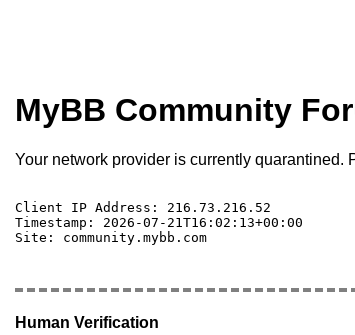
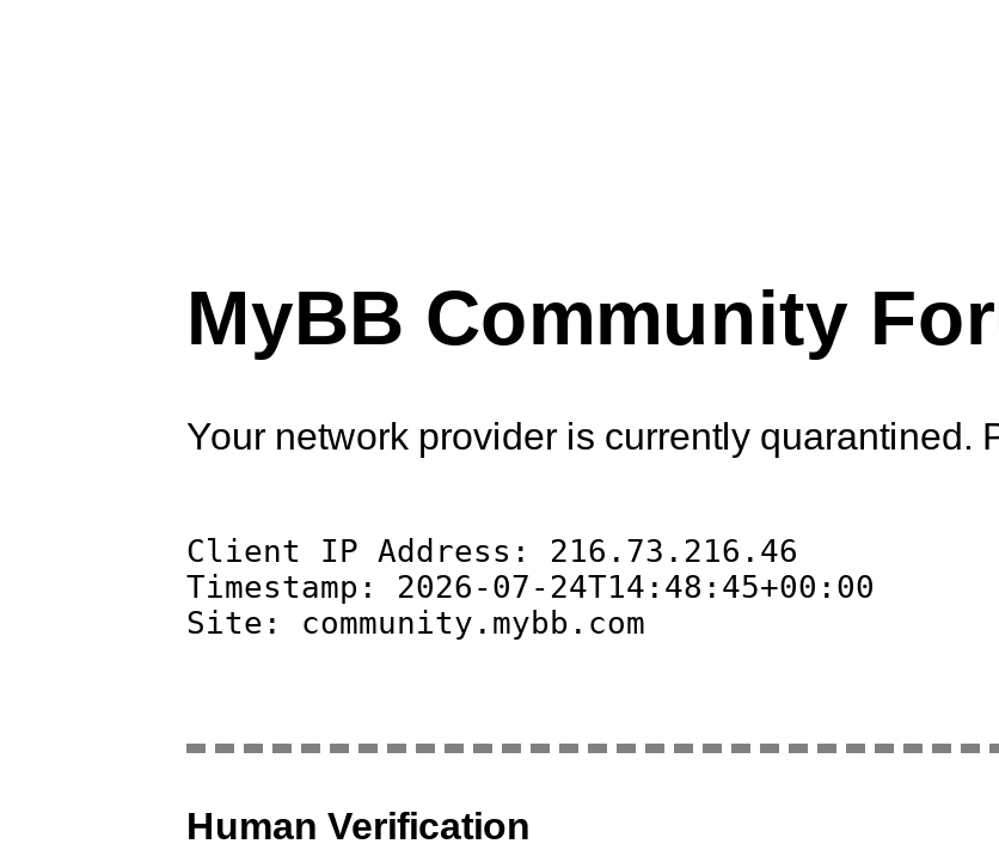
[15,200,279,215] Client IP Address: 216.73.216.52 -> [186,533,817,569] Client IP Address: 216.73.216.46
[15,215,303,230] Timestamp: 2026-07-21T16:02:13+00:00 -> [186,569,875,605] Timestamp: 2026-07-24T14:48:45+00:00

